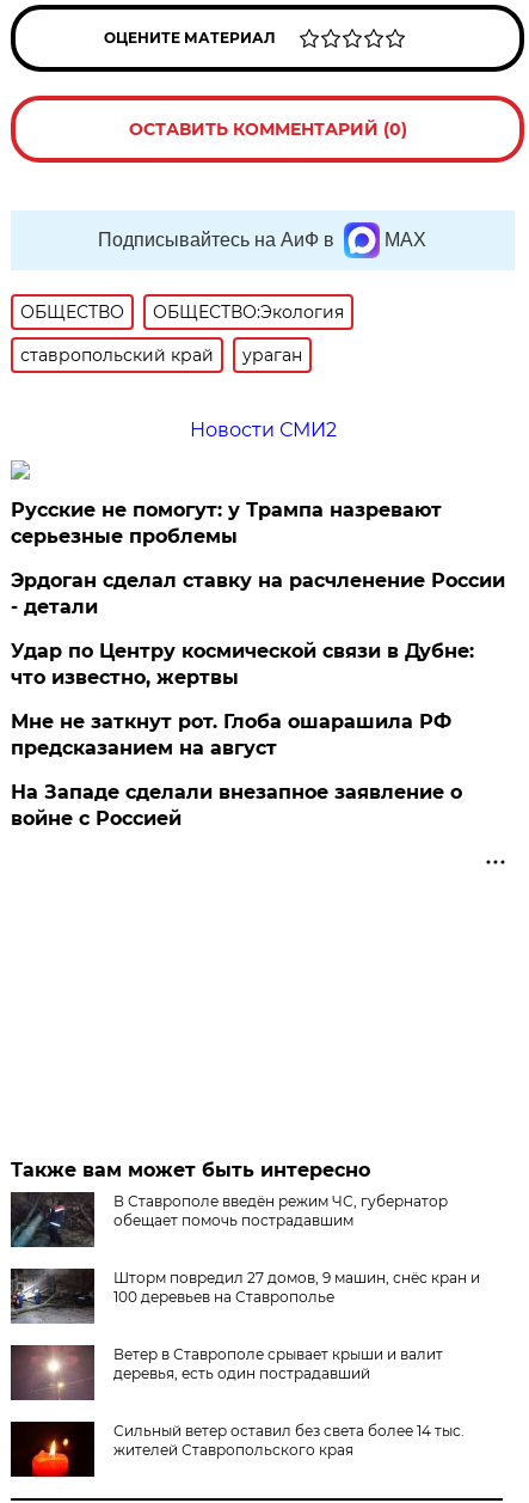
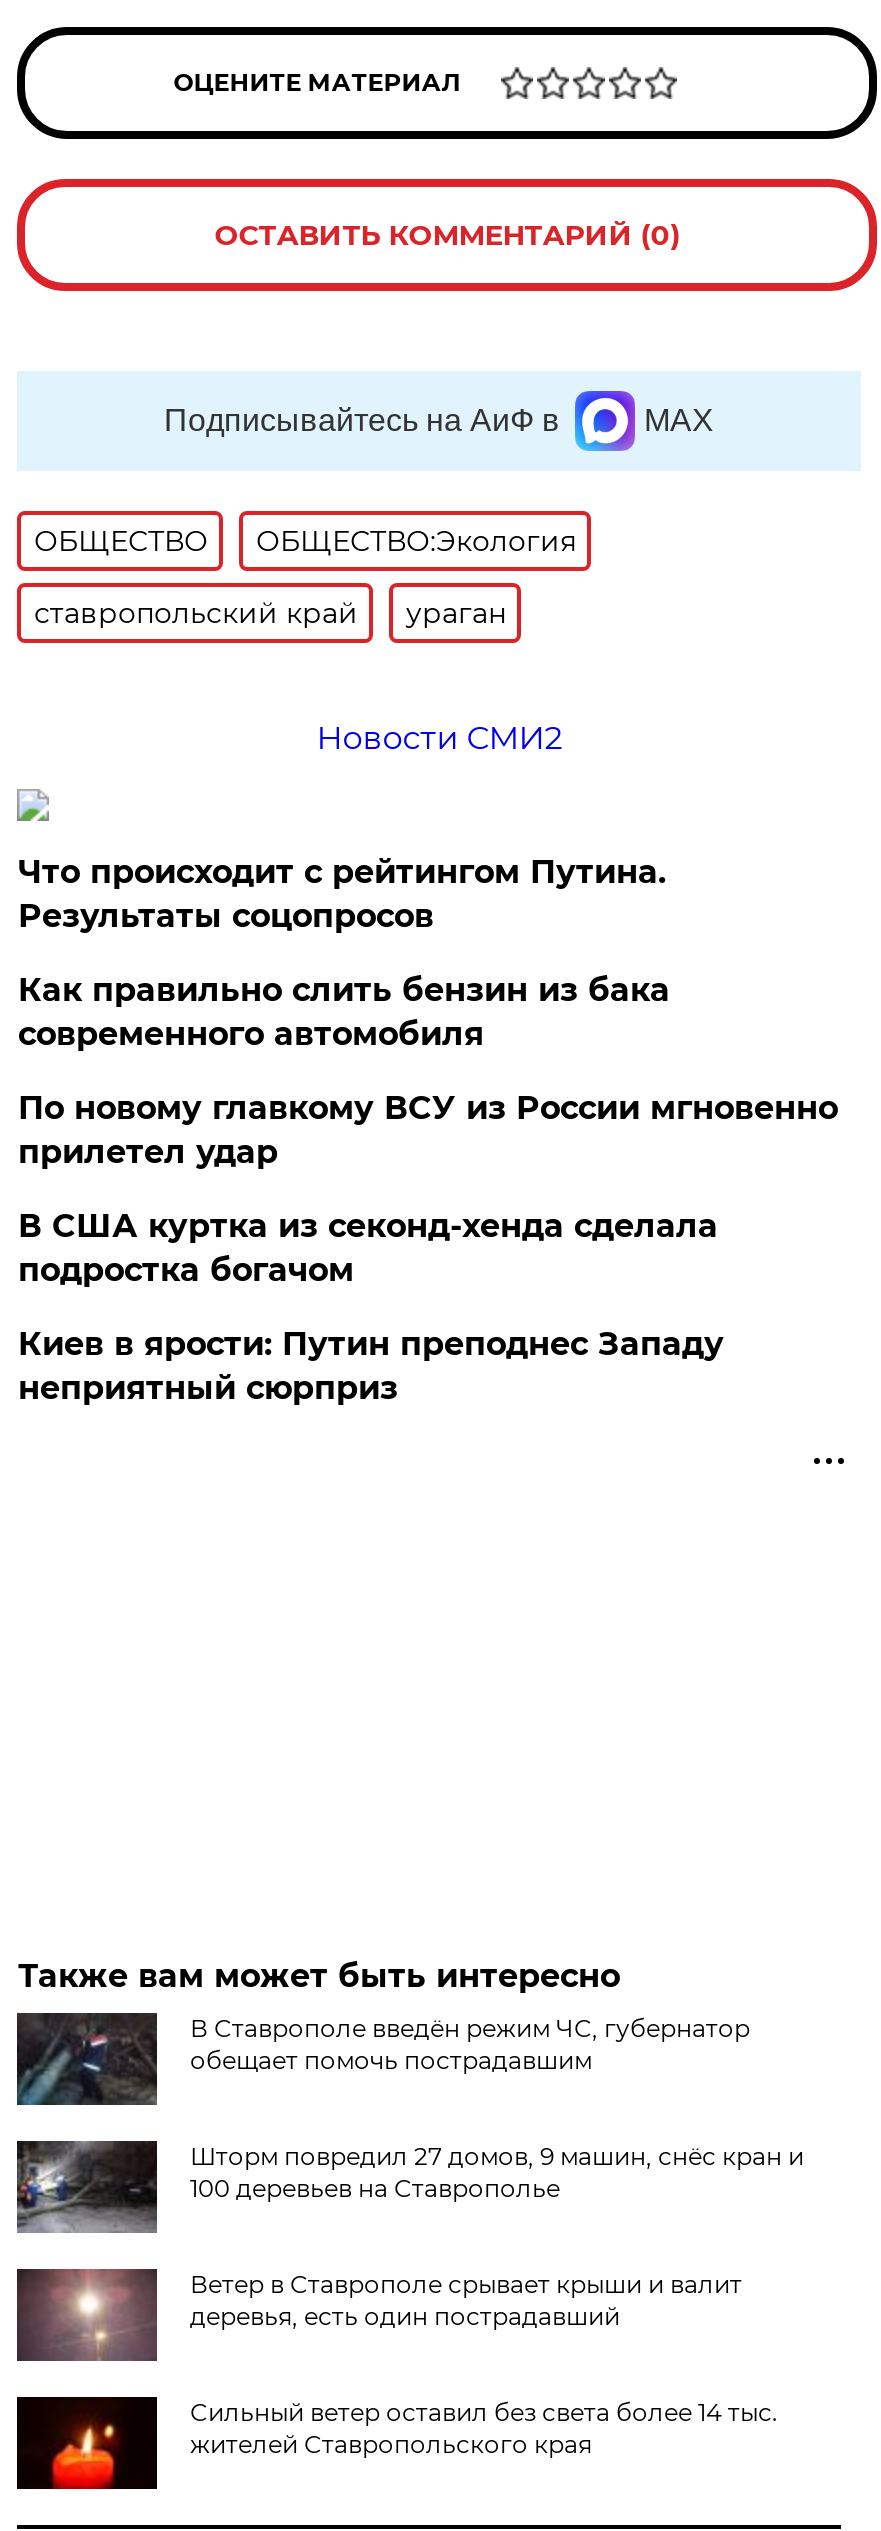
[11,498,442,547] Русские не помогут: у Трампа назревают | серьезные проблемы -> [18,852,666,934] Что происходит с рейтингом Путина. | Результаты соцопросов
[11,569,506,618] Эрдоган сделал ставку на расчленение России | - детали -> [18,970,670,1052] Как правильно слить бензин из бака | современного автомобиля
[11,639,475,688] Удар по Центру космической связи в Дубне: | что известно, жертвы -> [18,1088,838,1170] По новому главкому ВСУ из России мгновенно | прилетел удар
[11,710,452,759] Мне не заткнут рот. Глоба ошарашила РФ | предсказанием на август -> [18,1206,718,1288] В США куртка из секонд-хенда сделала | подростка богачом
[11,780,463,829] На Западе сделали внезапное заявление о | войне с Россией -> [18,1324,724,1406] Киев в ярости: Путин преподнес Западу | неприятный сюрприз

